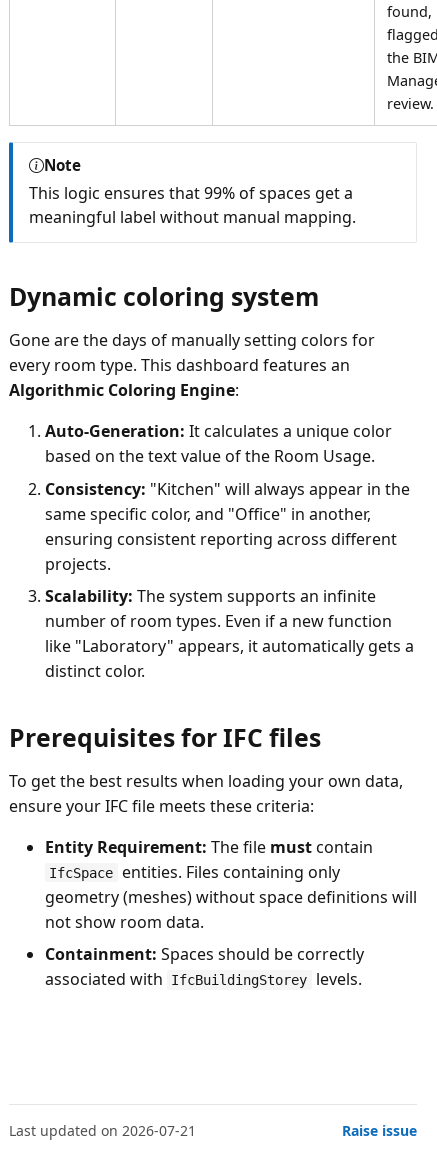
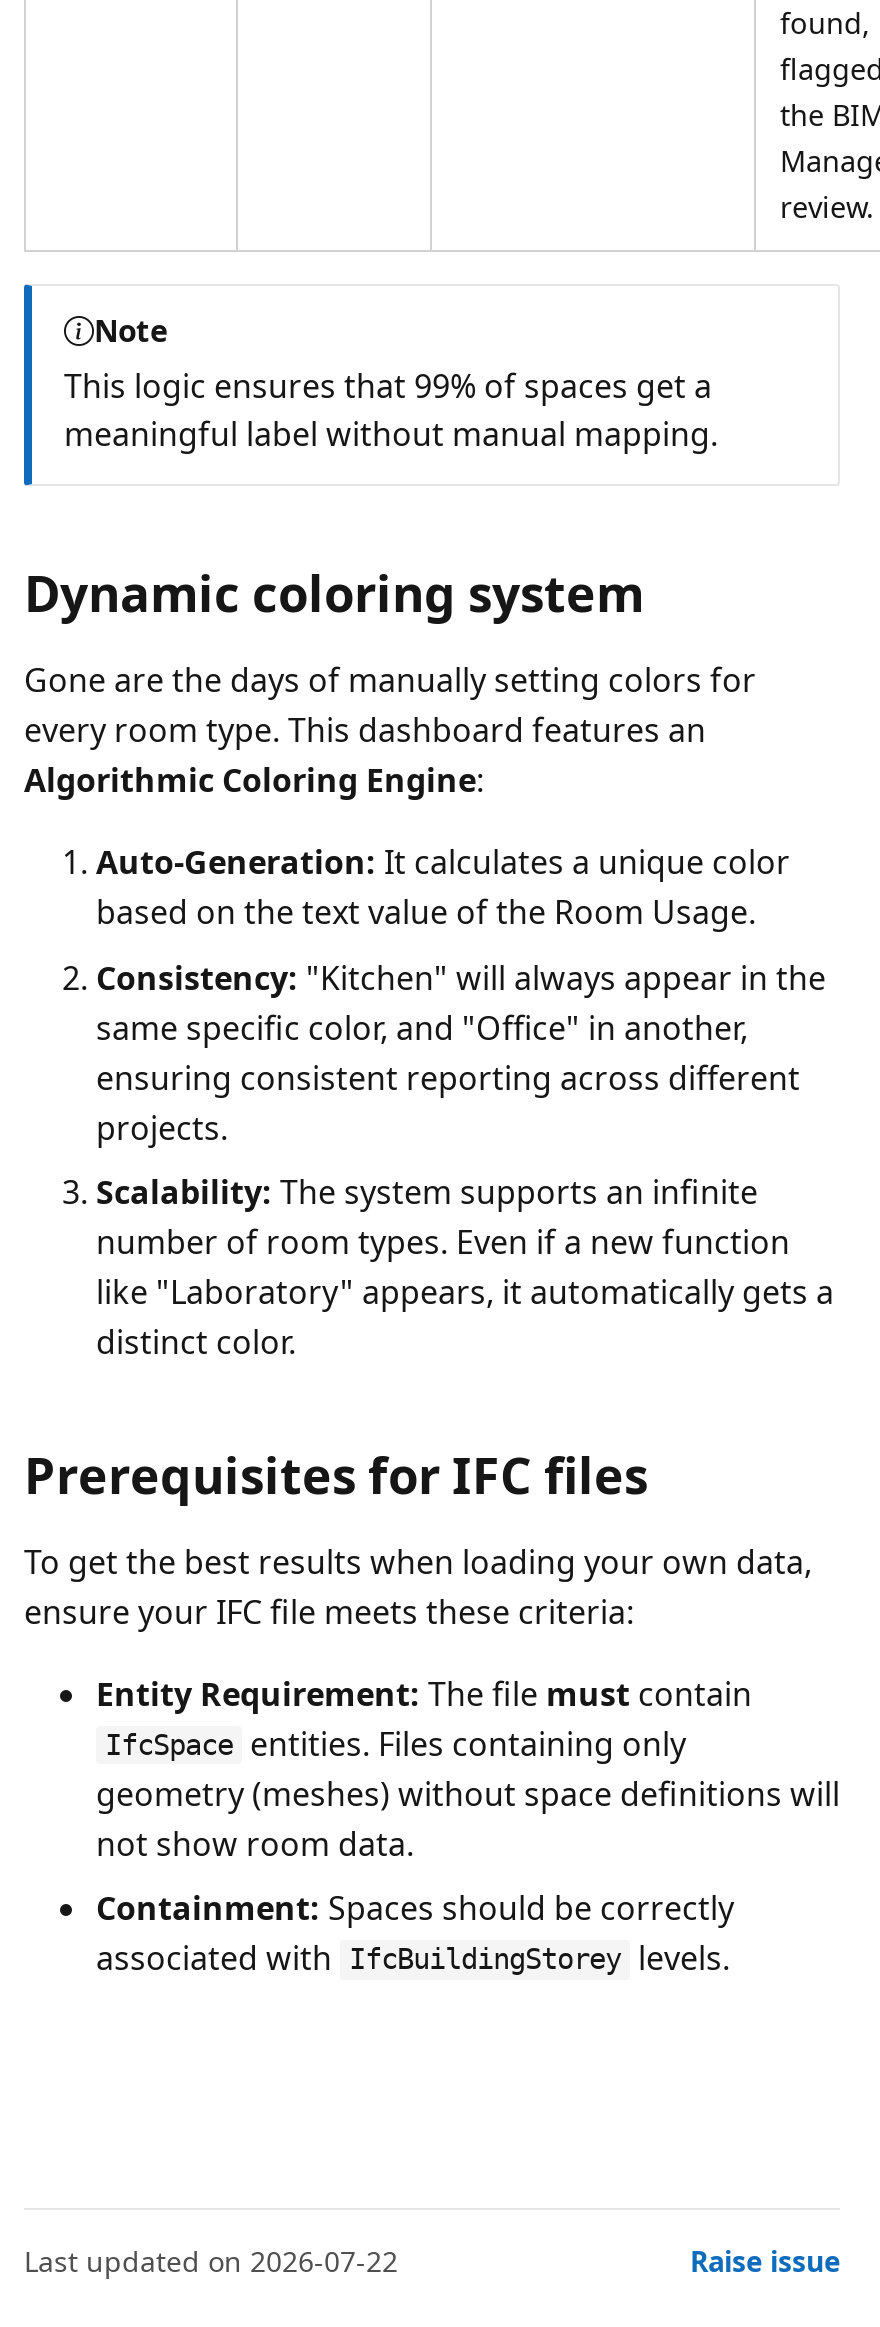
[9,1121,196,1140] Last updated on 2026-07-21 -> [24,2242,398,2280] Last updated on 2026-07-22

